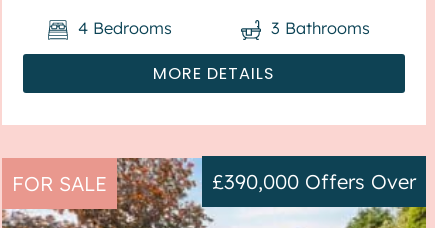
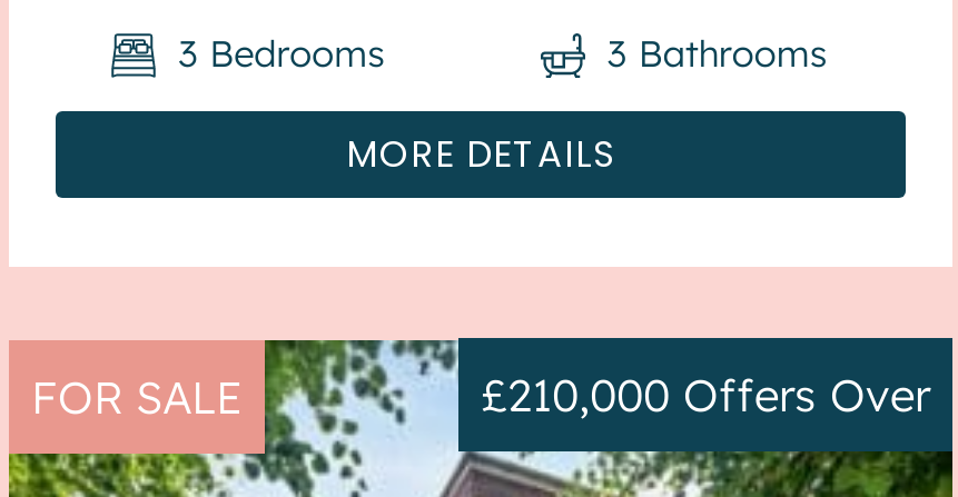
[78,18,172,38] 4 Bedrooms -> [178,31,385,75] 3 Bedrooms
[212,169,416,194] £390,000 Offers Over -> [481,367,930,422] £210,000 Offers Over

